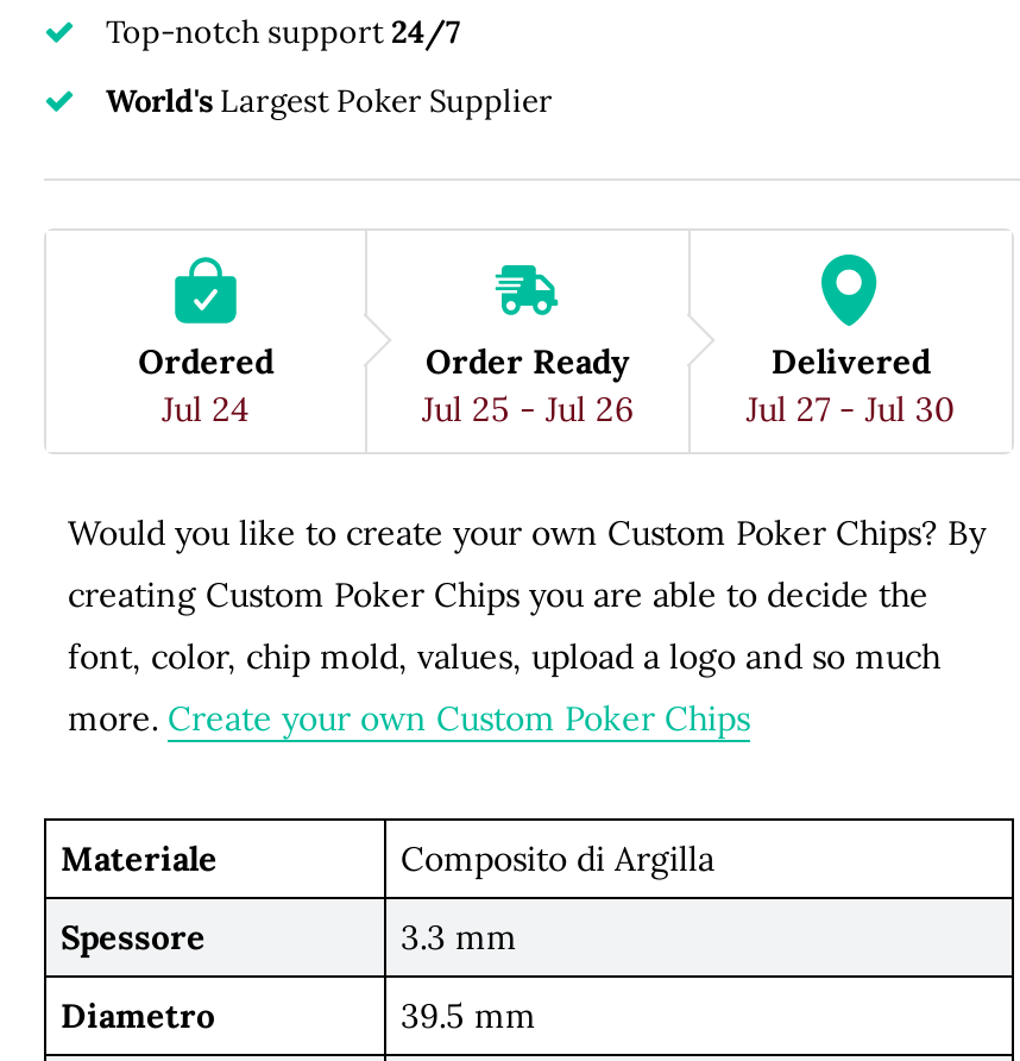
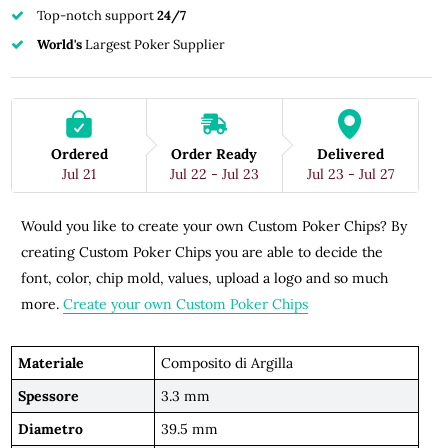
[162,388,250,430] Jul 24 -> [62,165,96,183] Jul 21
[422,388,634,430] Jul 25 - Jul 26 -> [170,165,259,183] Jul 22 - Jul 23
[746,388,955,430] Jul 27 - Jul 30 -> [307,165,394,183] Jul 23 - Jul 27

